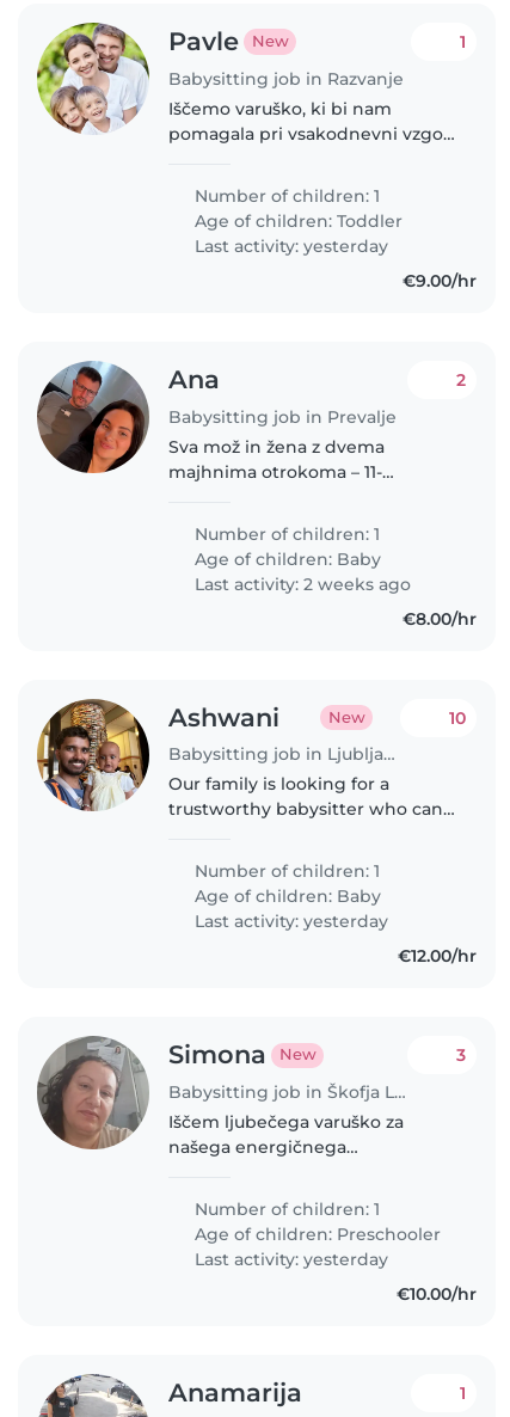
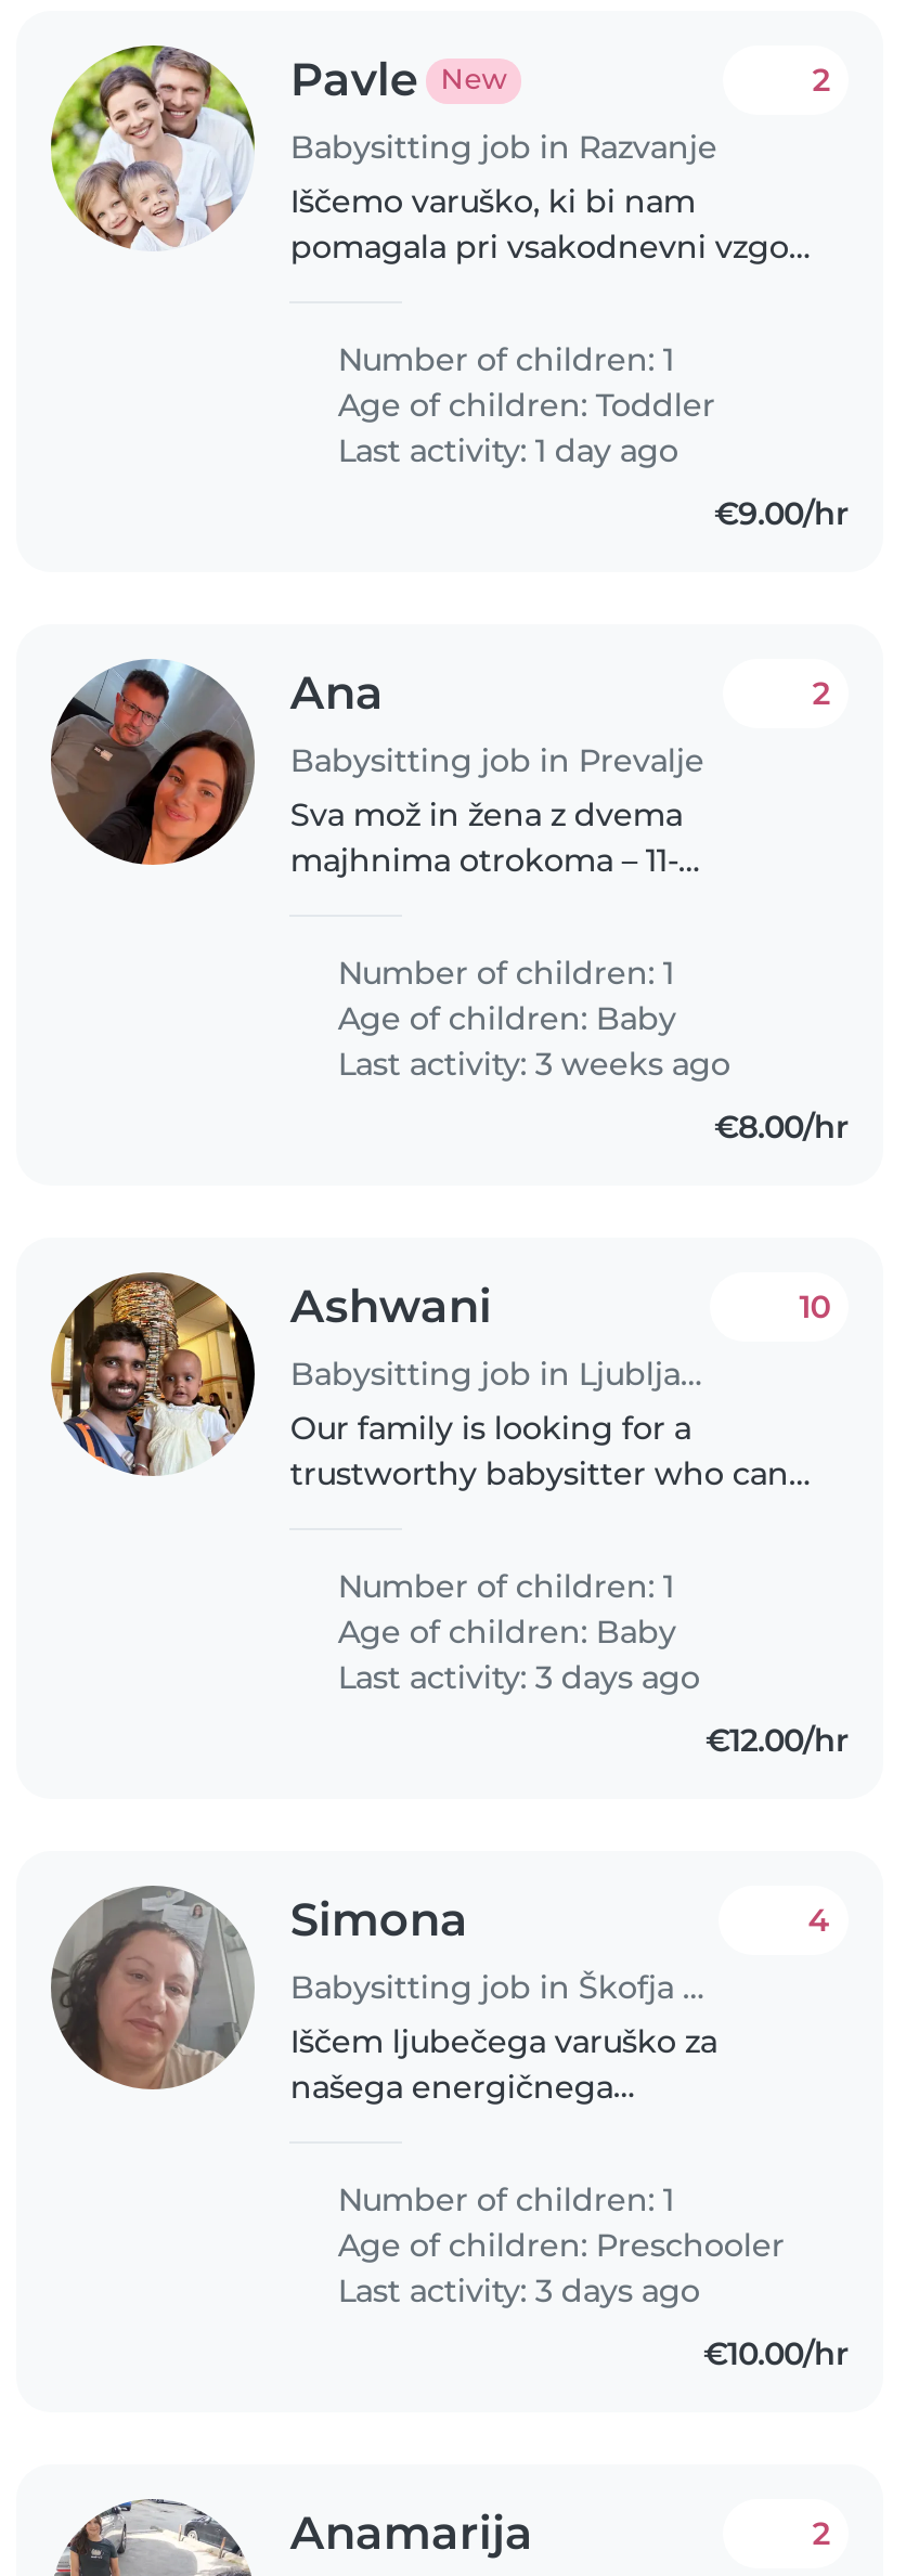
[460,31,466,53] 1 -> [812,62,829,101] 2
[190,235,389,257] Last activity: yesterday -> [329,432,678,471] Last activity: 1 day ago
[190,573,411,595] Last activity: 2 weeks ago -> [329,1045,730,1084] Last activity: 3 weeks ago
[328,708,365,726] New -> none
[190,911,389,932] Last activity: yesterday -> [329,1658,700,1697] Last activity: 3 days ago
[279,1046,316,1064] New -> none
[456,1045,466,1066] 3 -> [808,1901,829,1940] 4
[190,1249,389,1270] Last activity: yesterday -> [329,2271,700,2310] Last activity: 3 days ago
[460,1383,466,1404] 1 -> [812,2514,829,2553] 2

